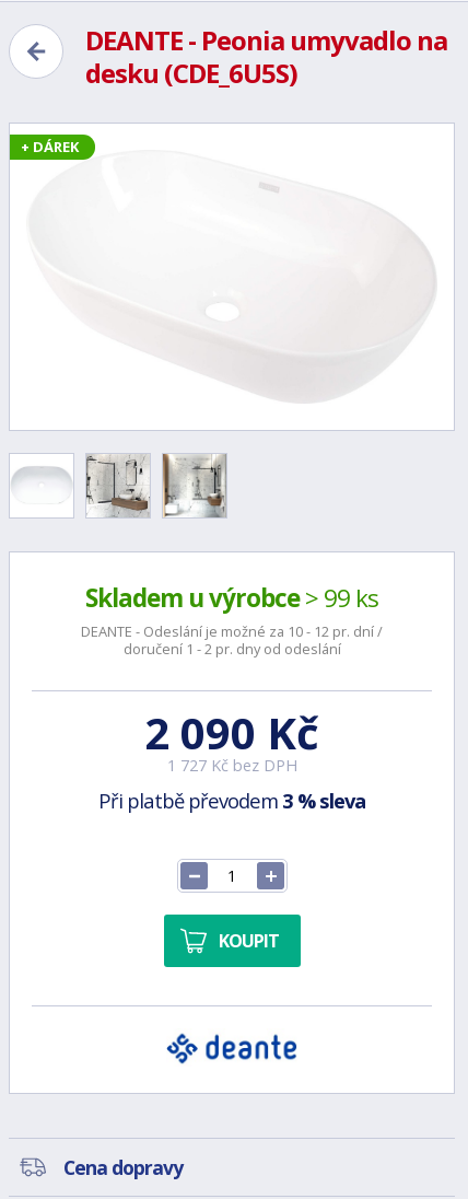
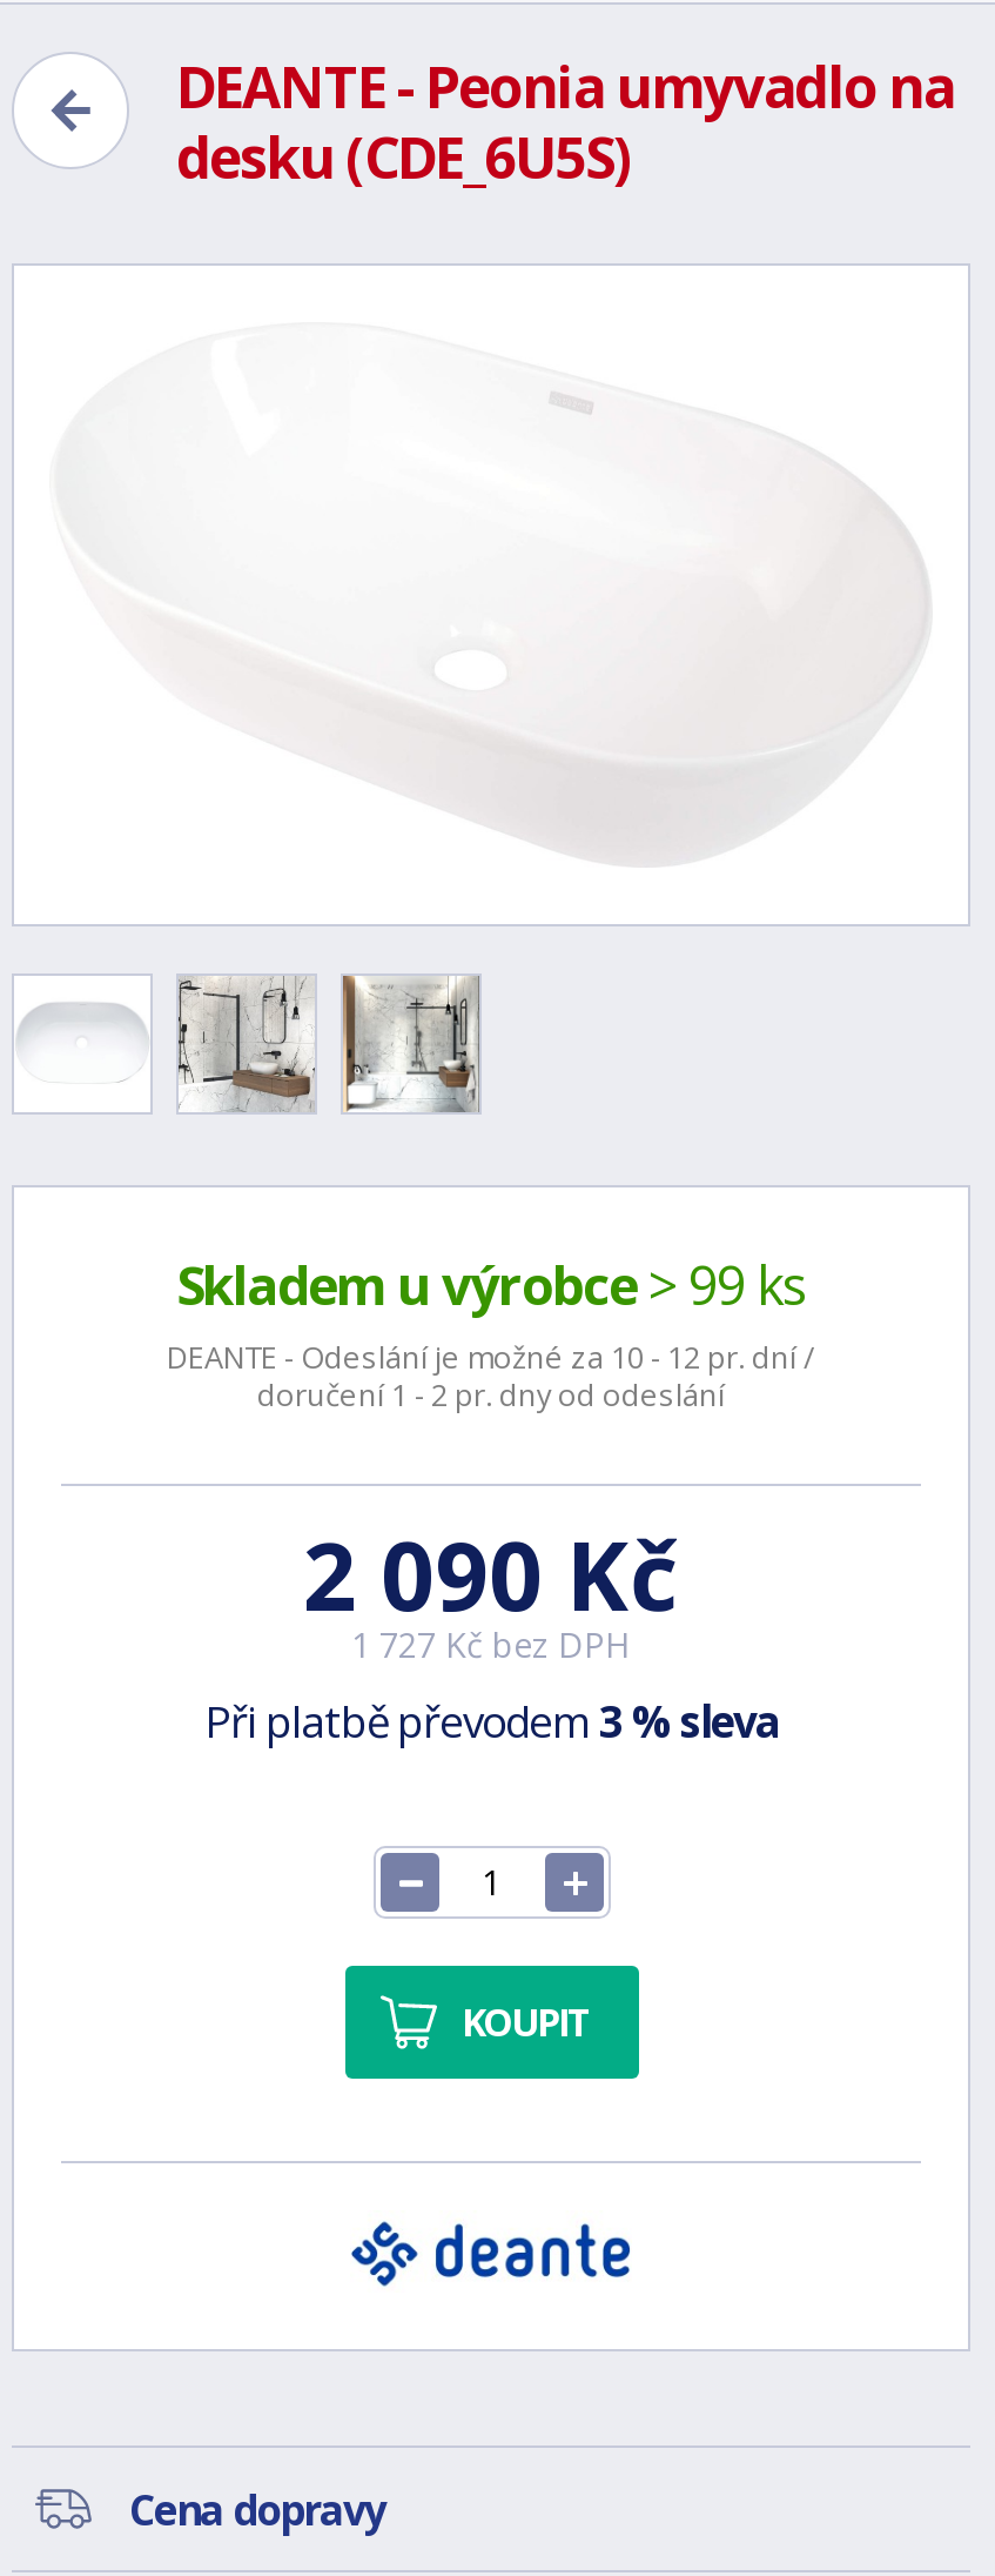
[21,137,79,156] + DÁREK -> none

